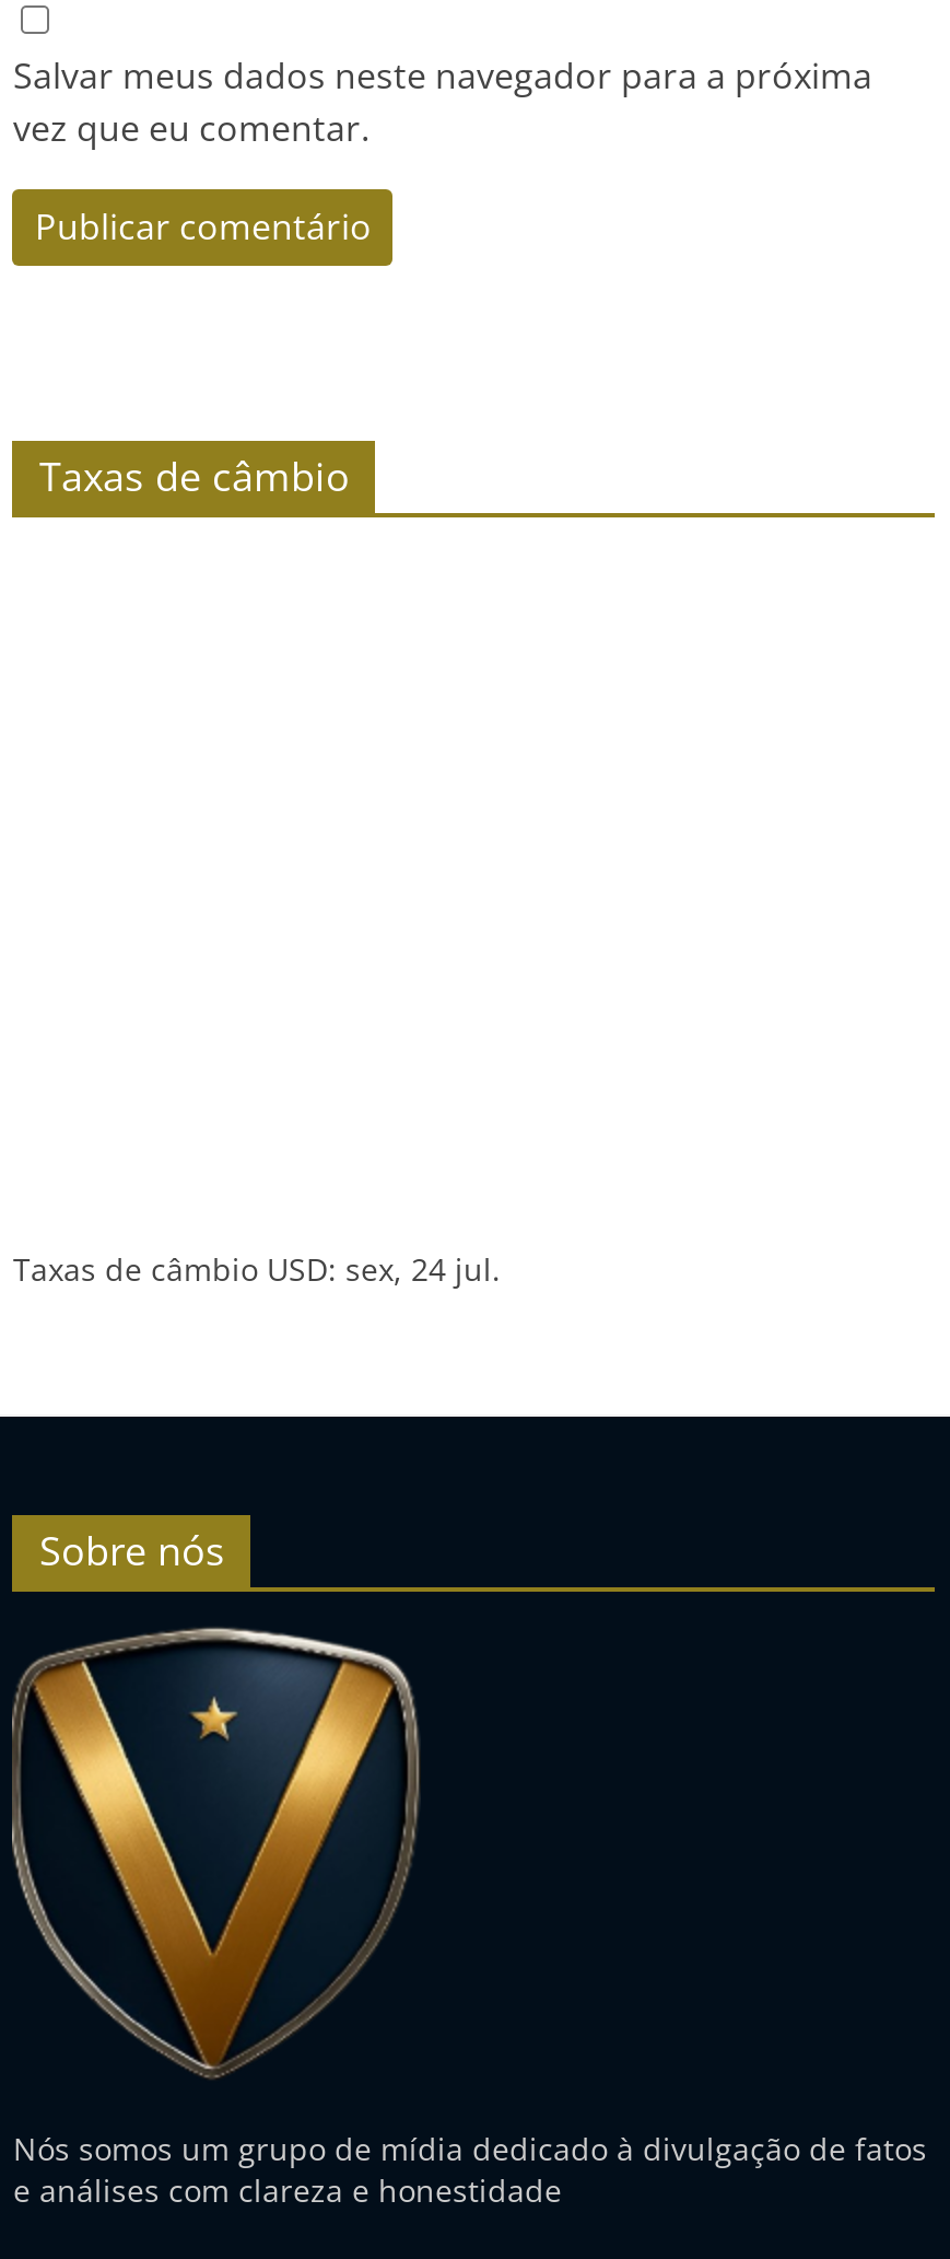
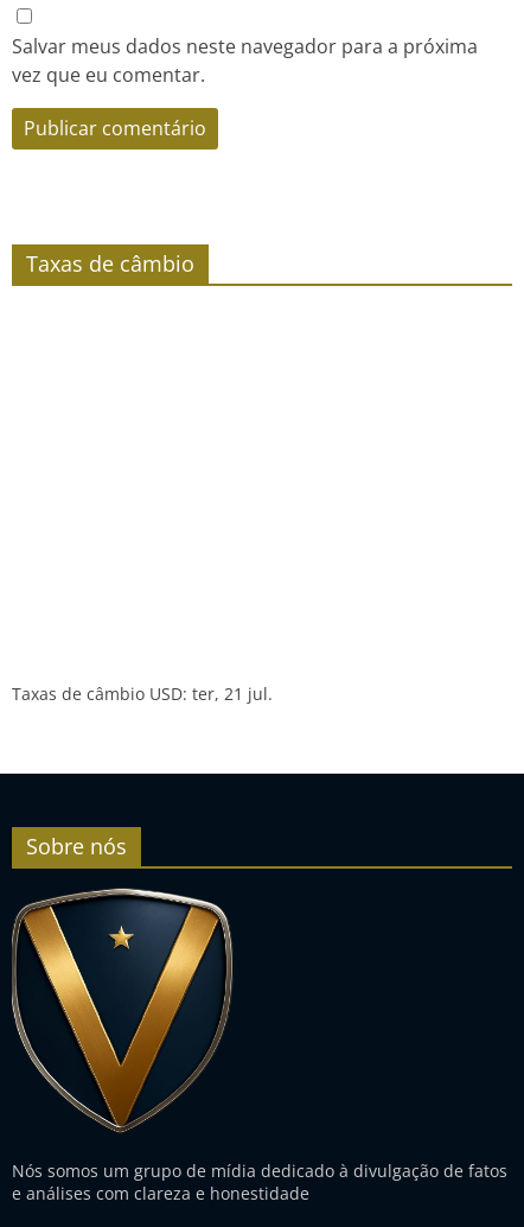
[13,1249,500,1290] Taxas de câmbio USD: sex, 24 jul. -> [12,683,273,705] Taxas de câmbio USD: ter, 21 jul.

